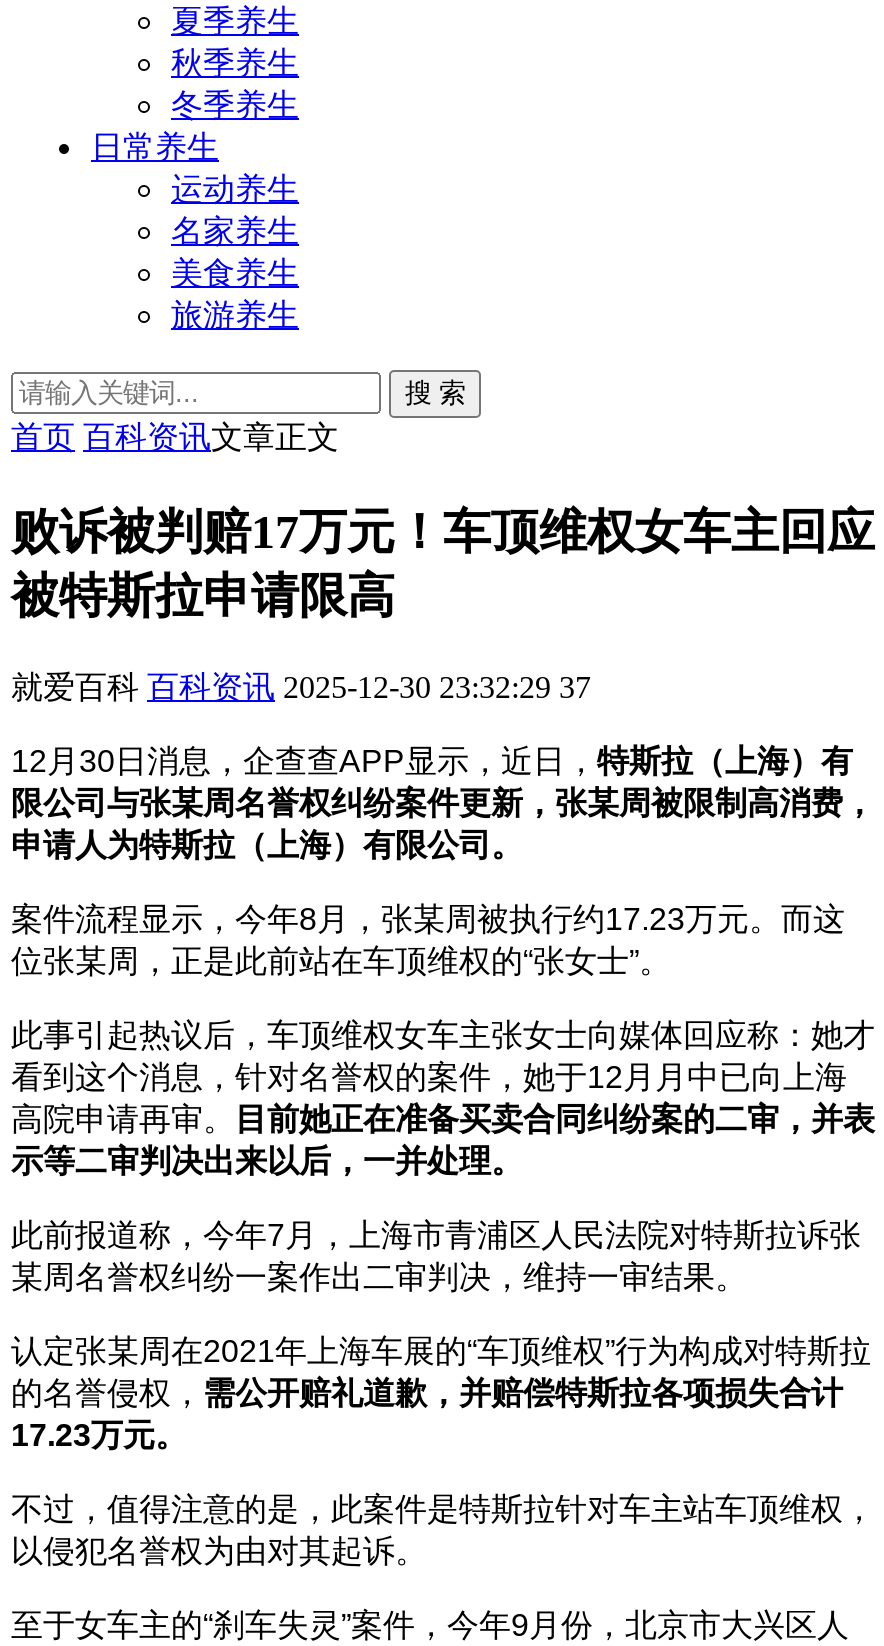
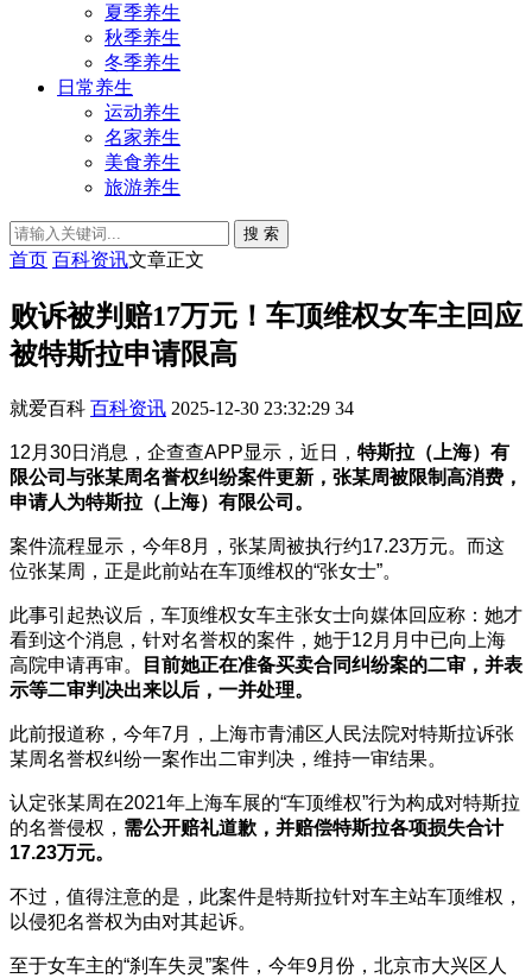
[11,670,591,704] 就爱百科 百科资讯 2025-12-30 23:32:29 37 -> [9,398,354,418] 就爱百科 百科资讯 2025-12-30 23:32:29 34

